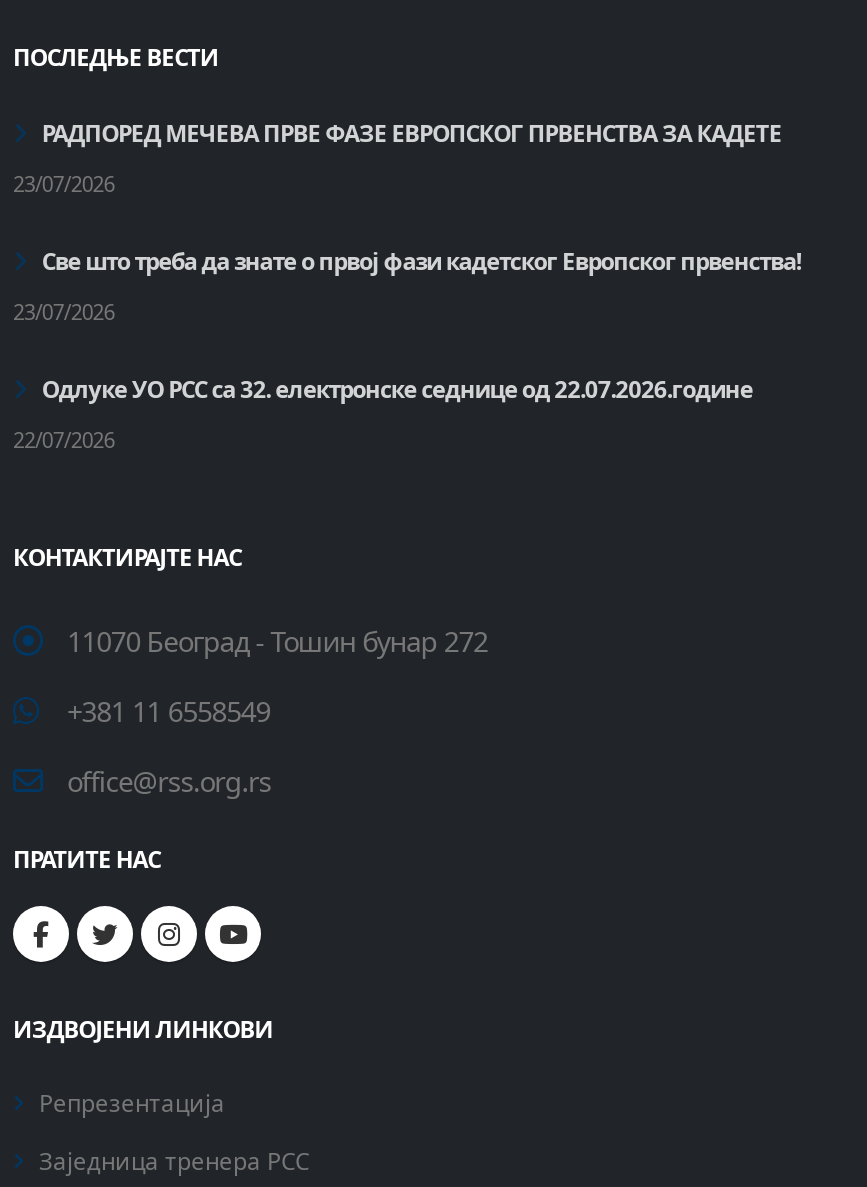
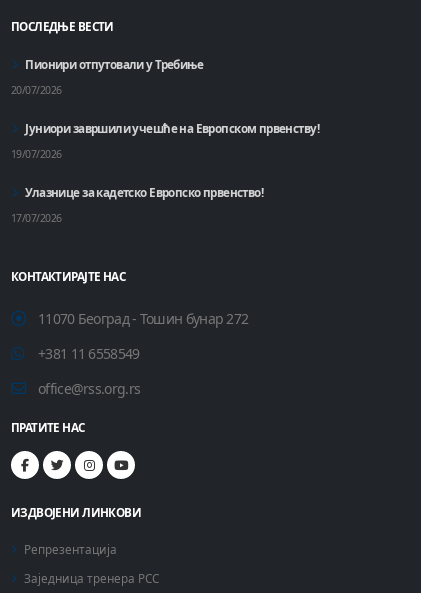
[42,116,781,148] РАДПОРЕД МЕЧЕВА ПРВЕ ФАЗЕ ЕВРОПСКОГ ПРВЕНСТВА ЗА КАДЕТЕ -> [25,56,203,72] Пионири отпутовали у Требиње
[13,170,115,198] 23/07/2026 -> [11,83,62,97] 20/07/2026
[42,244,801,276] Све што треба да знате о првој фази кадетског Европског првенства! -> [25,120,319,136] Јуниори завршили учешће на Европском првенству!
[13,298,115,326] 23/07/2026 -> [11,147,62,161] 19/07/2026
[42,372,753,404] Одлуке УО РСС са 32. електронске седнице од 22.07.2026.године -> [25,184,263,200] Улазнице за кадетско Европско првенство!
[13,426,115,454] 22/07/2026 -> [11,211,62,225] 17/07/2026

